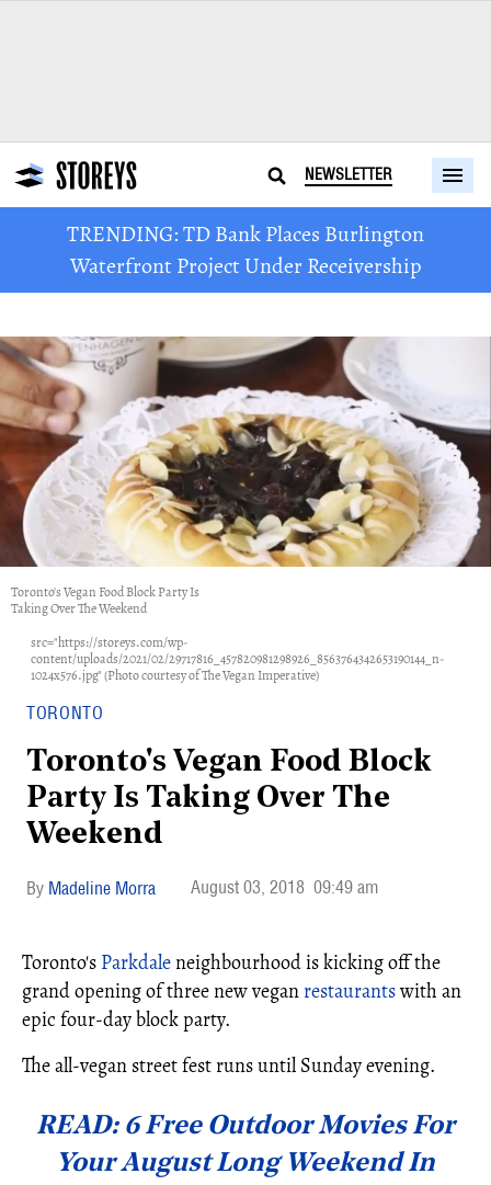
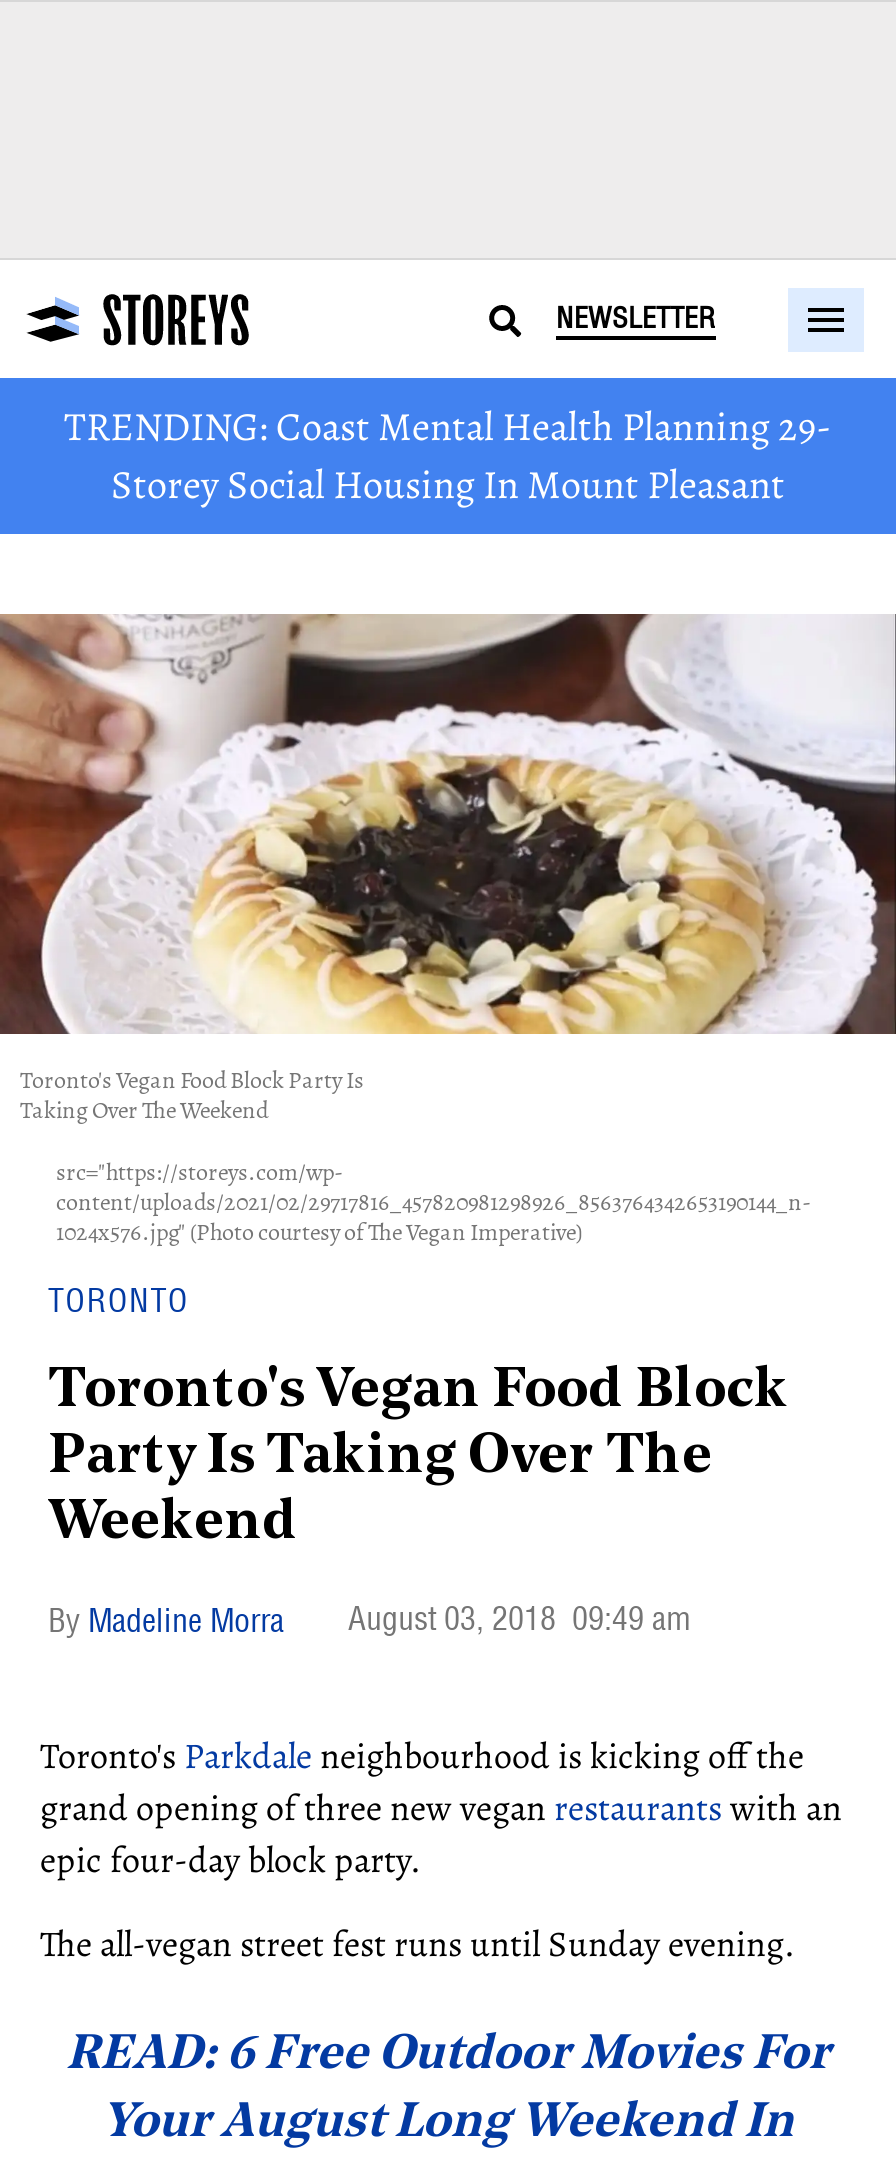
[67,219,424,281] TRENDING: TD Bank Places Burlington | Waterfront Project Under Receivership -> [64,400,832,512] TRENDING: Coast Mental Health Planning 29- | Storey Social Housing In Mount Pleasant

